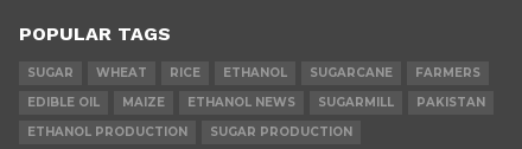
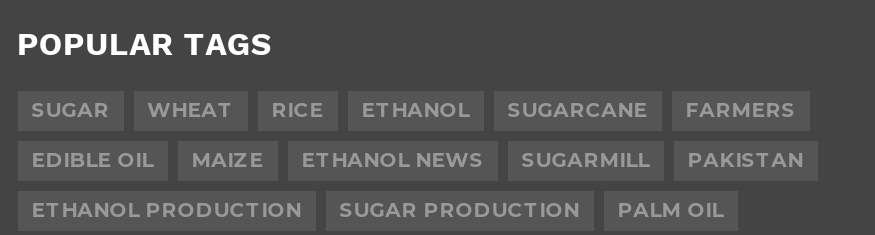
none -> [617,198,723,224] PALM OIL

